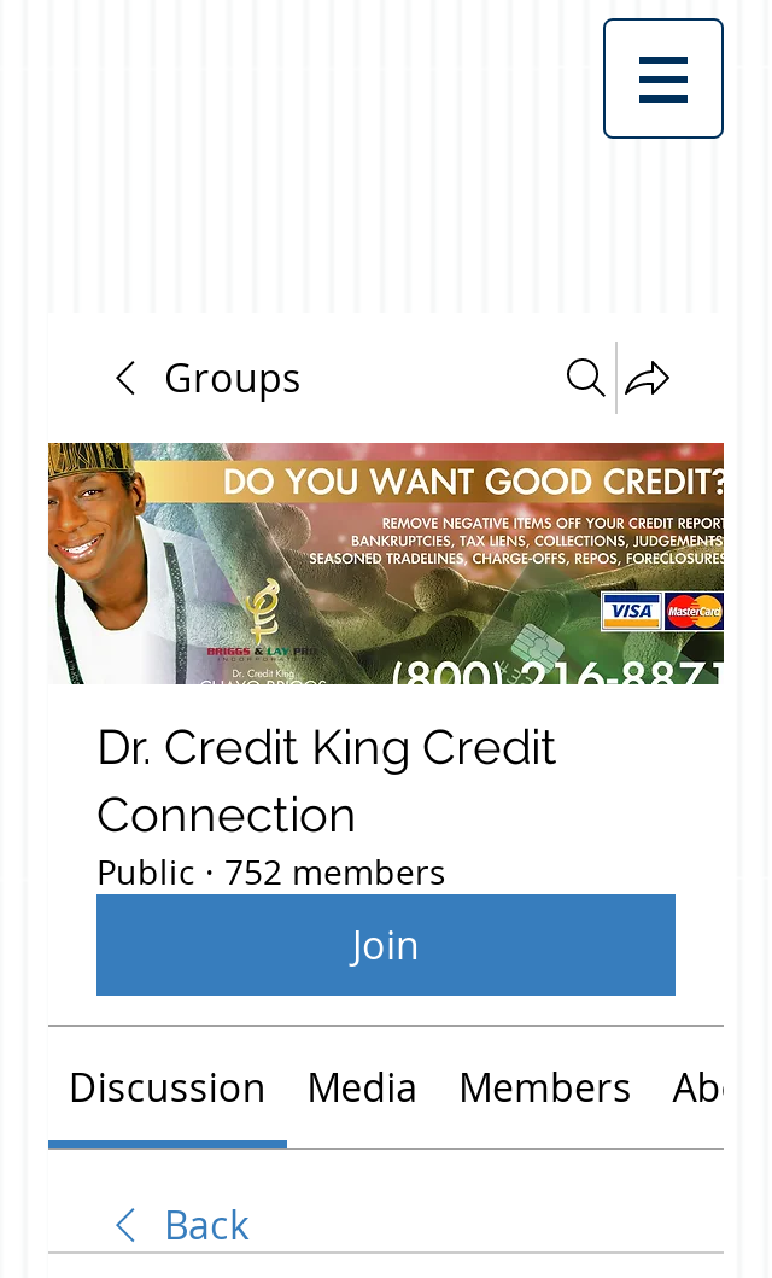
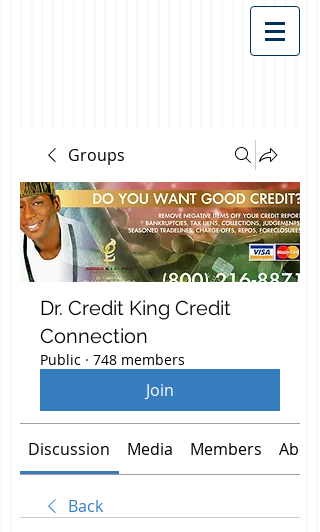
[96,848,446,894] Public · 752 members -> [40,350,185,369] Public · 748 members

